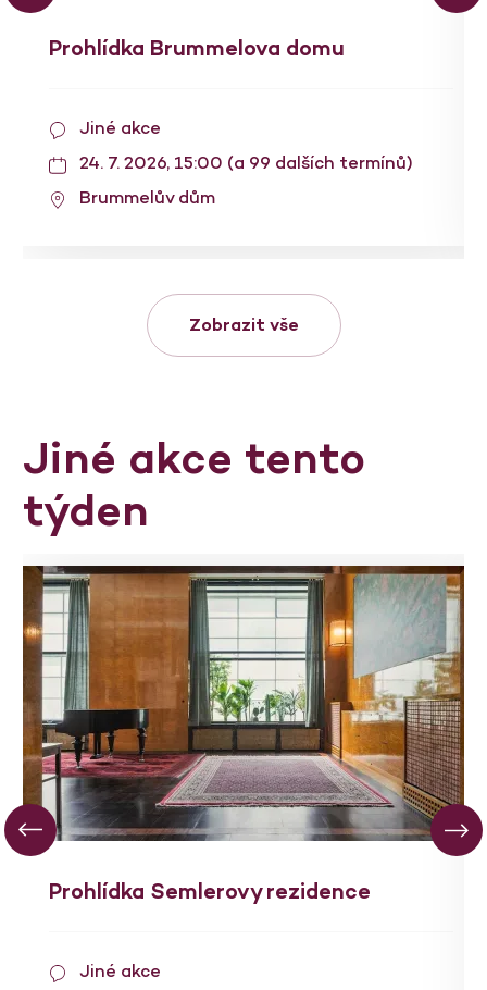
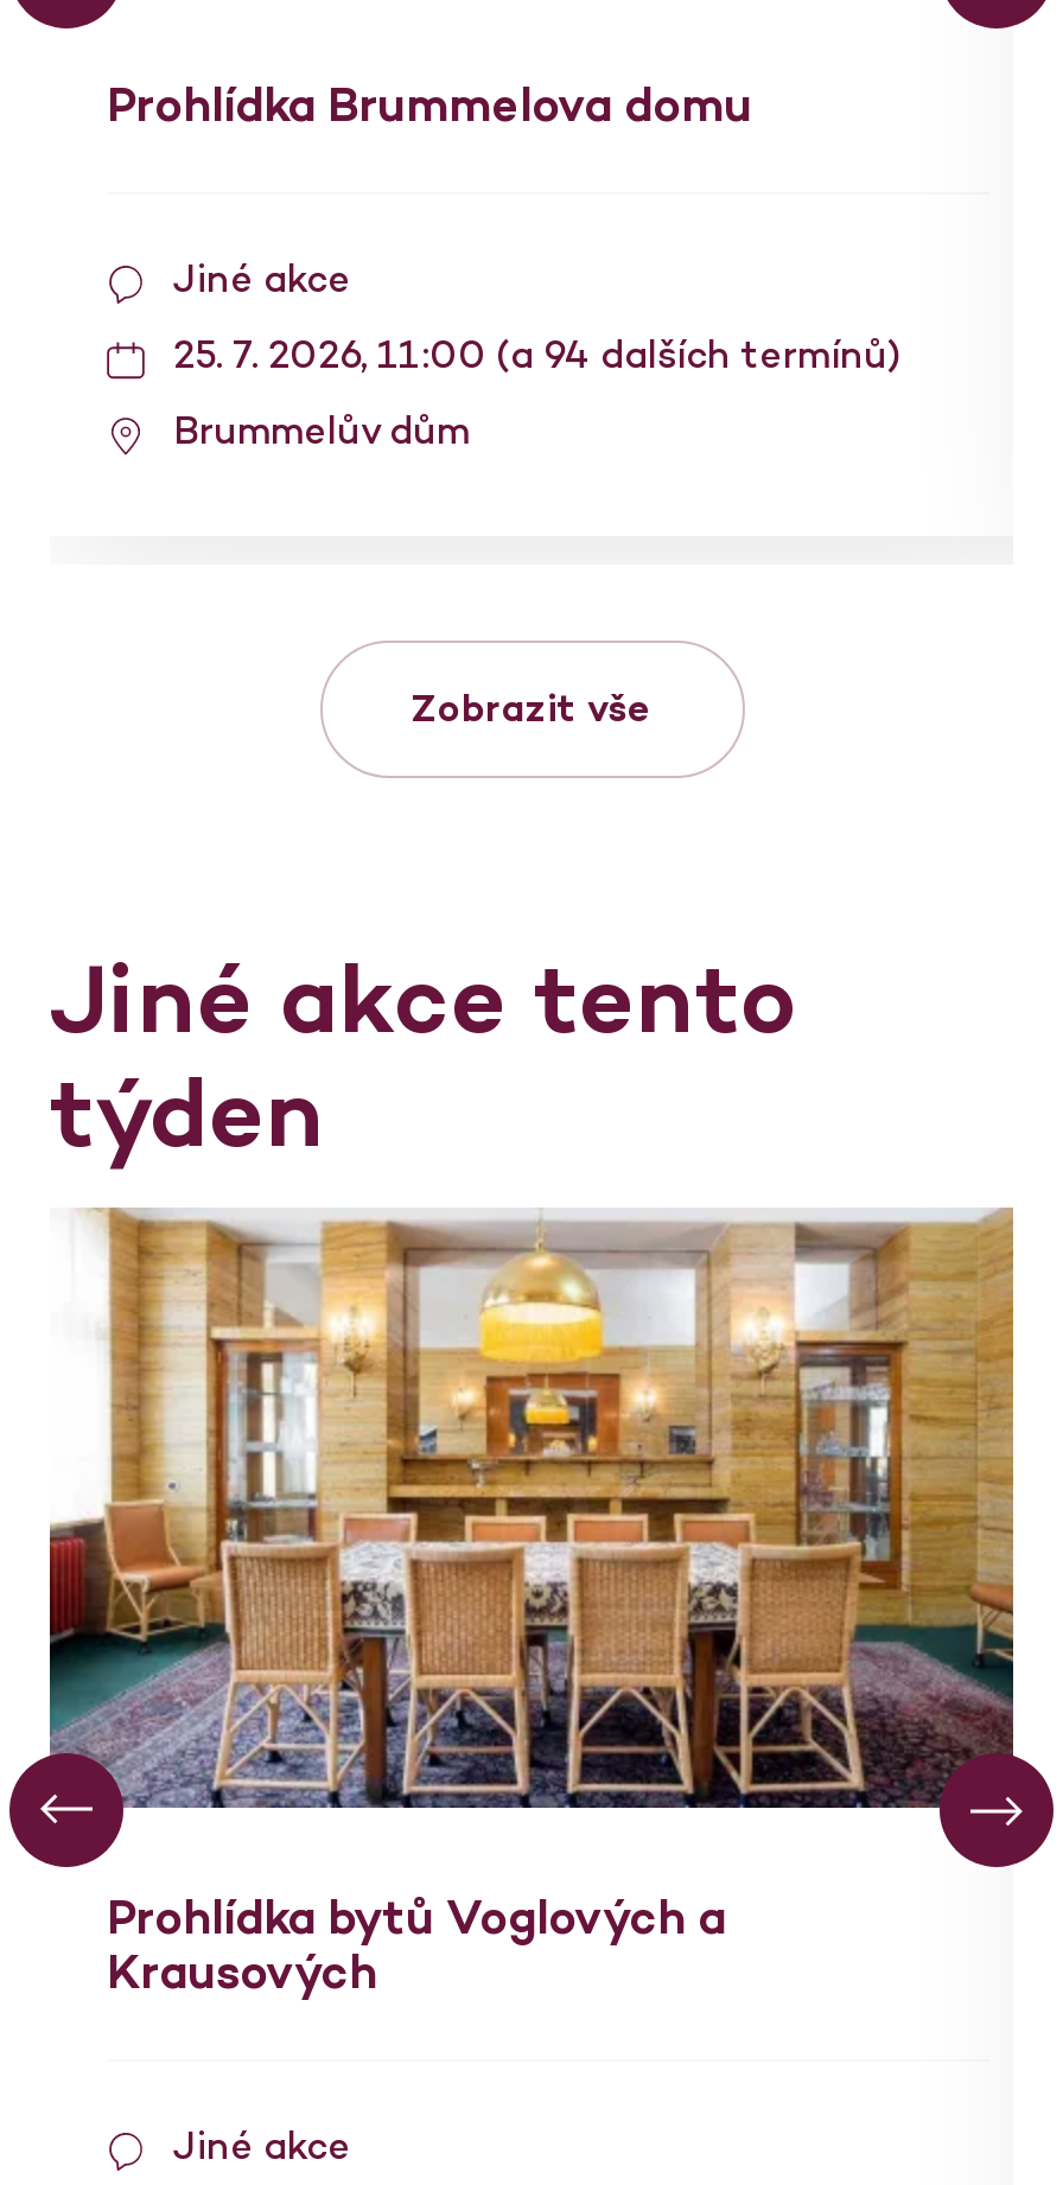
[79,151,413,174] 24. 7. 2026, 15:00 (a 99 dalších termínů) -> [173,330,902,380] 25. 7. 2026, 11:00 (a 94 dalších termínů)
[22,555,465,905] [image] | Prohlídka Semlerovy rezidence -> [47,1208,1016,2001] [image] | Prohlídka bytů Voglových a | Krausových

